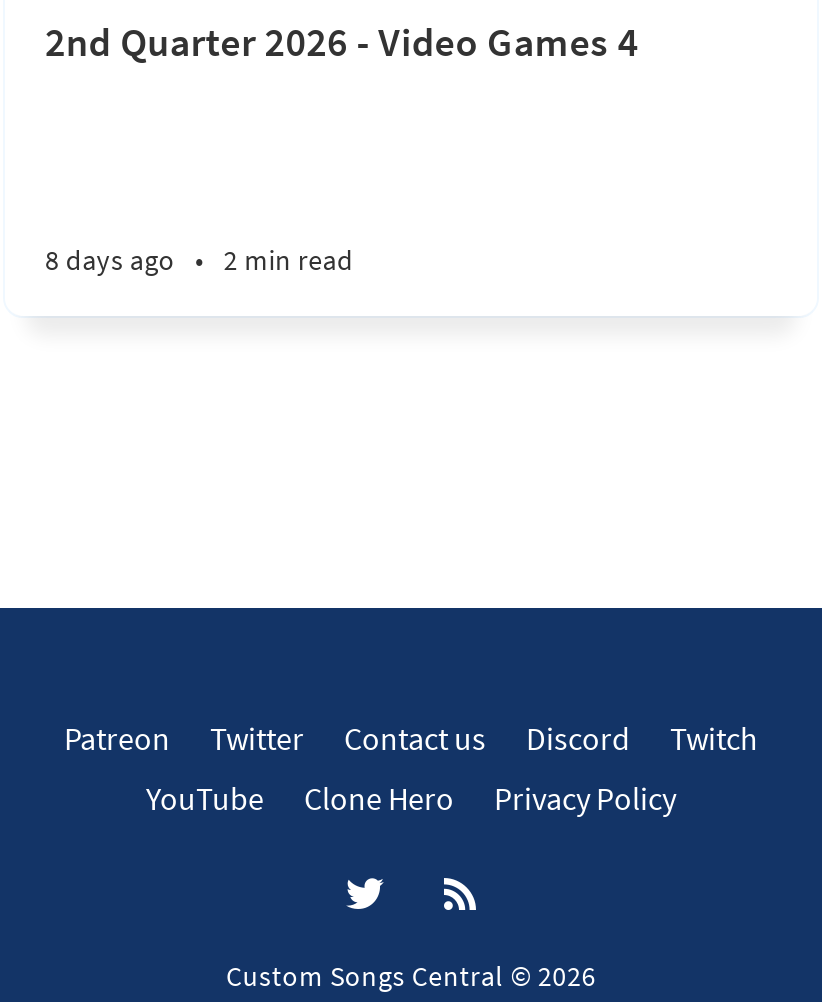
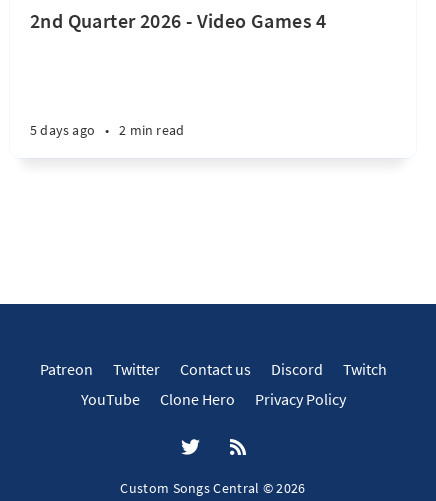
[45,241,353,277] 8 days ago • 2 min read -> [30,120,184,138] 5 days ago • 2 min read

